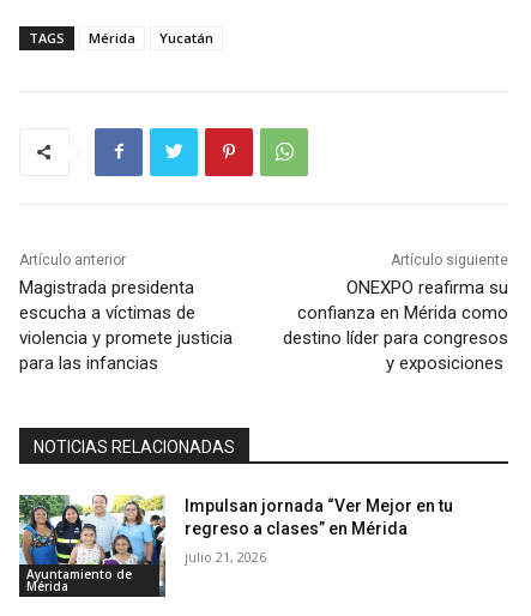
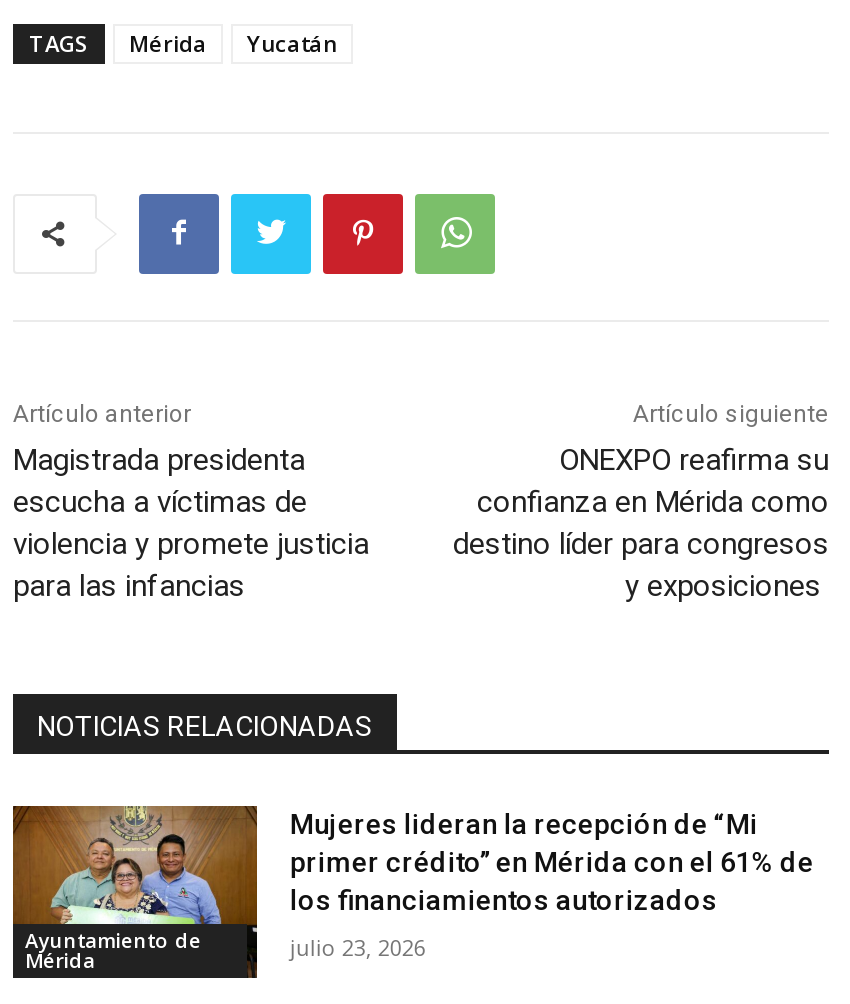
[18,494,454,597] [image] | Impulsan jornada “Ver Mejor en tu | regreso a clases” en Mérida -> [11,804,814,978] [image] | Mujeres lideran la recepción de “Mi | primer crédito” en Mérida con el 61% de | los financiamientos autorizados
[185,547,267,565] julio 21, 2026 -> [290,931,426,961] julio 23, 2026

